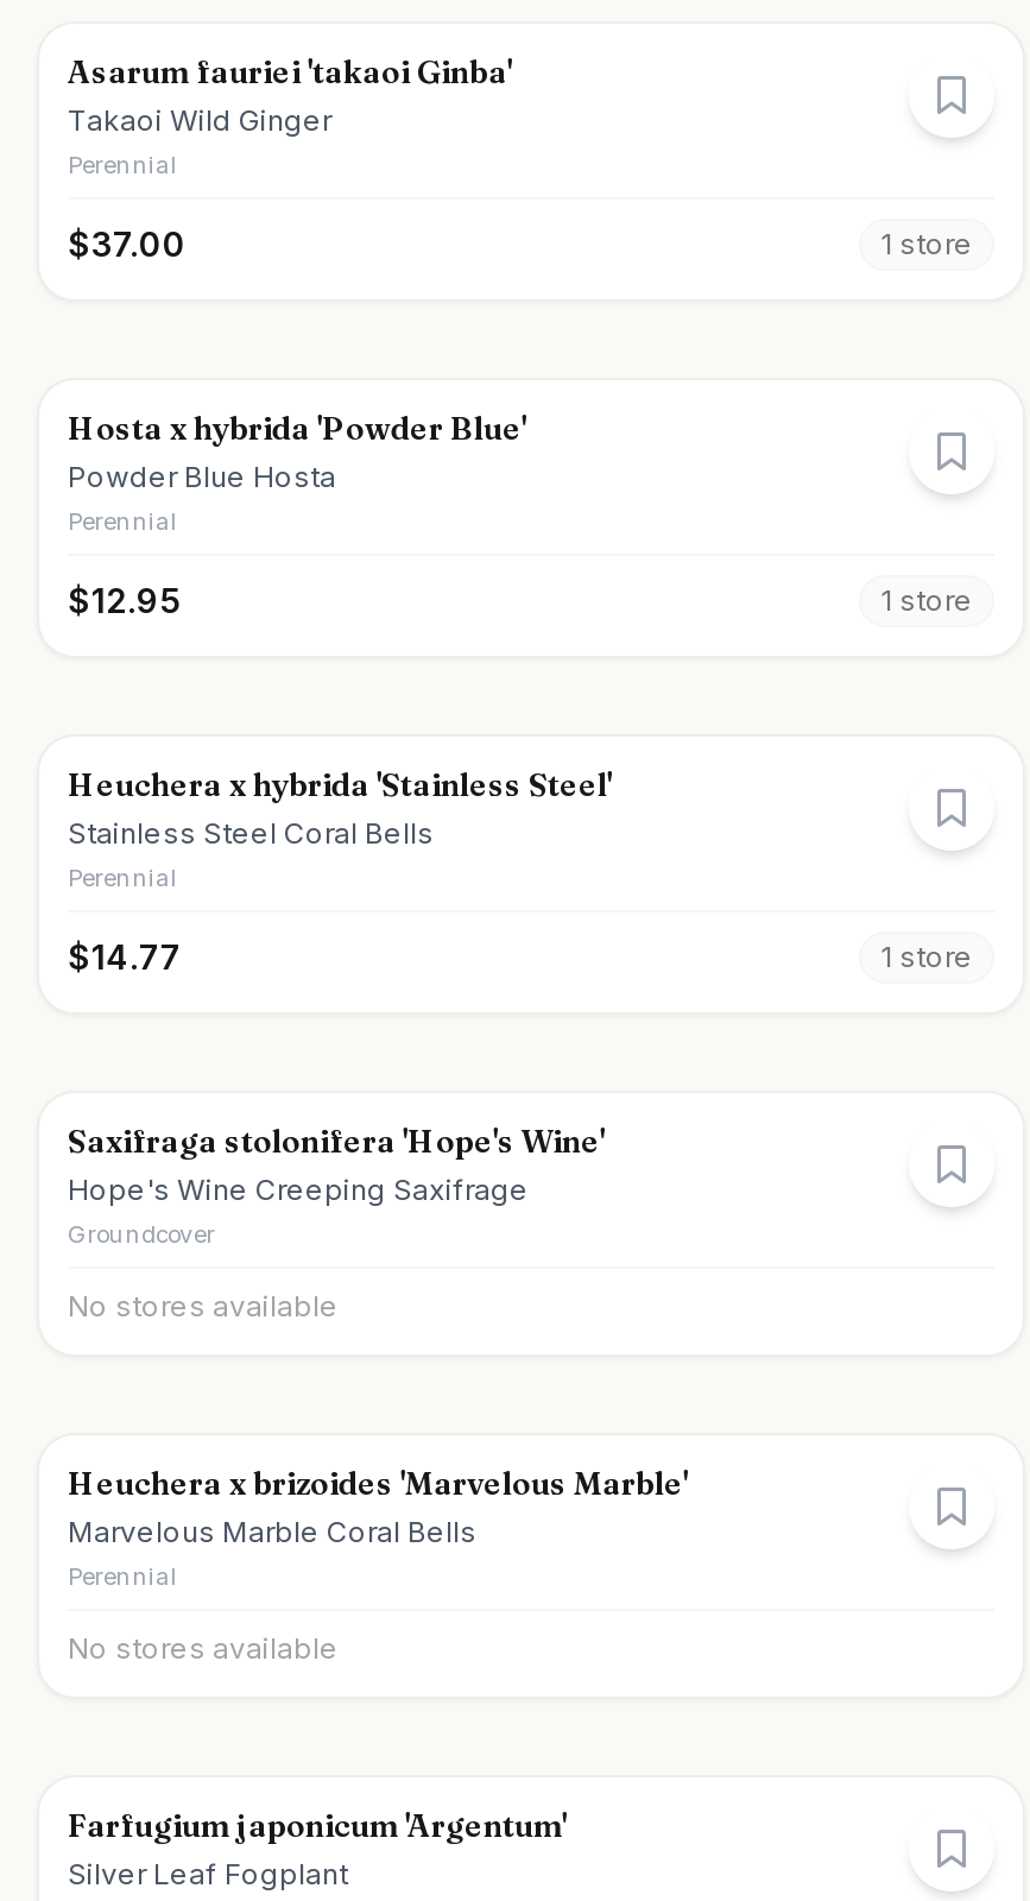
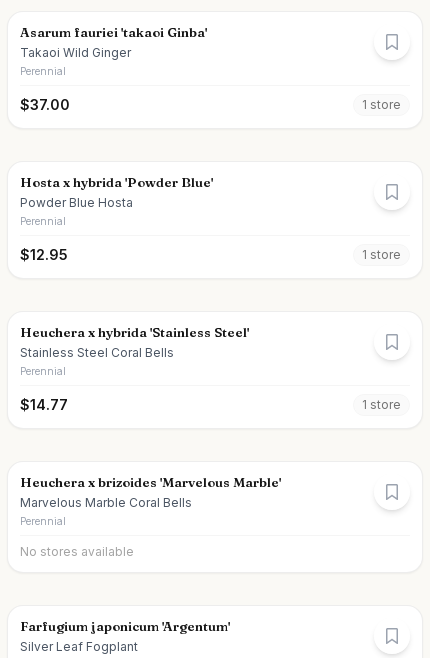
[68,1122,605,1324] Saxifraga stolonifera 'Hope's Wine' | Hope's Wine Creeping Saxifrage | Groundcover | No stores available -> none

